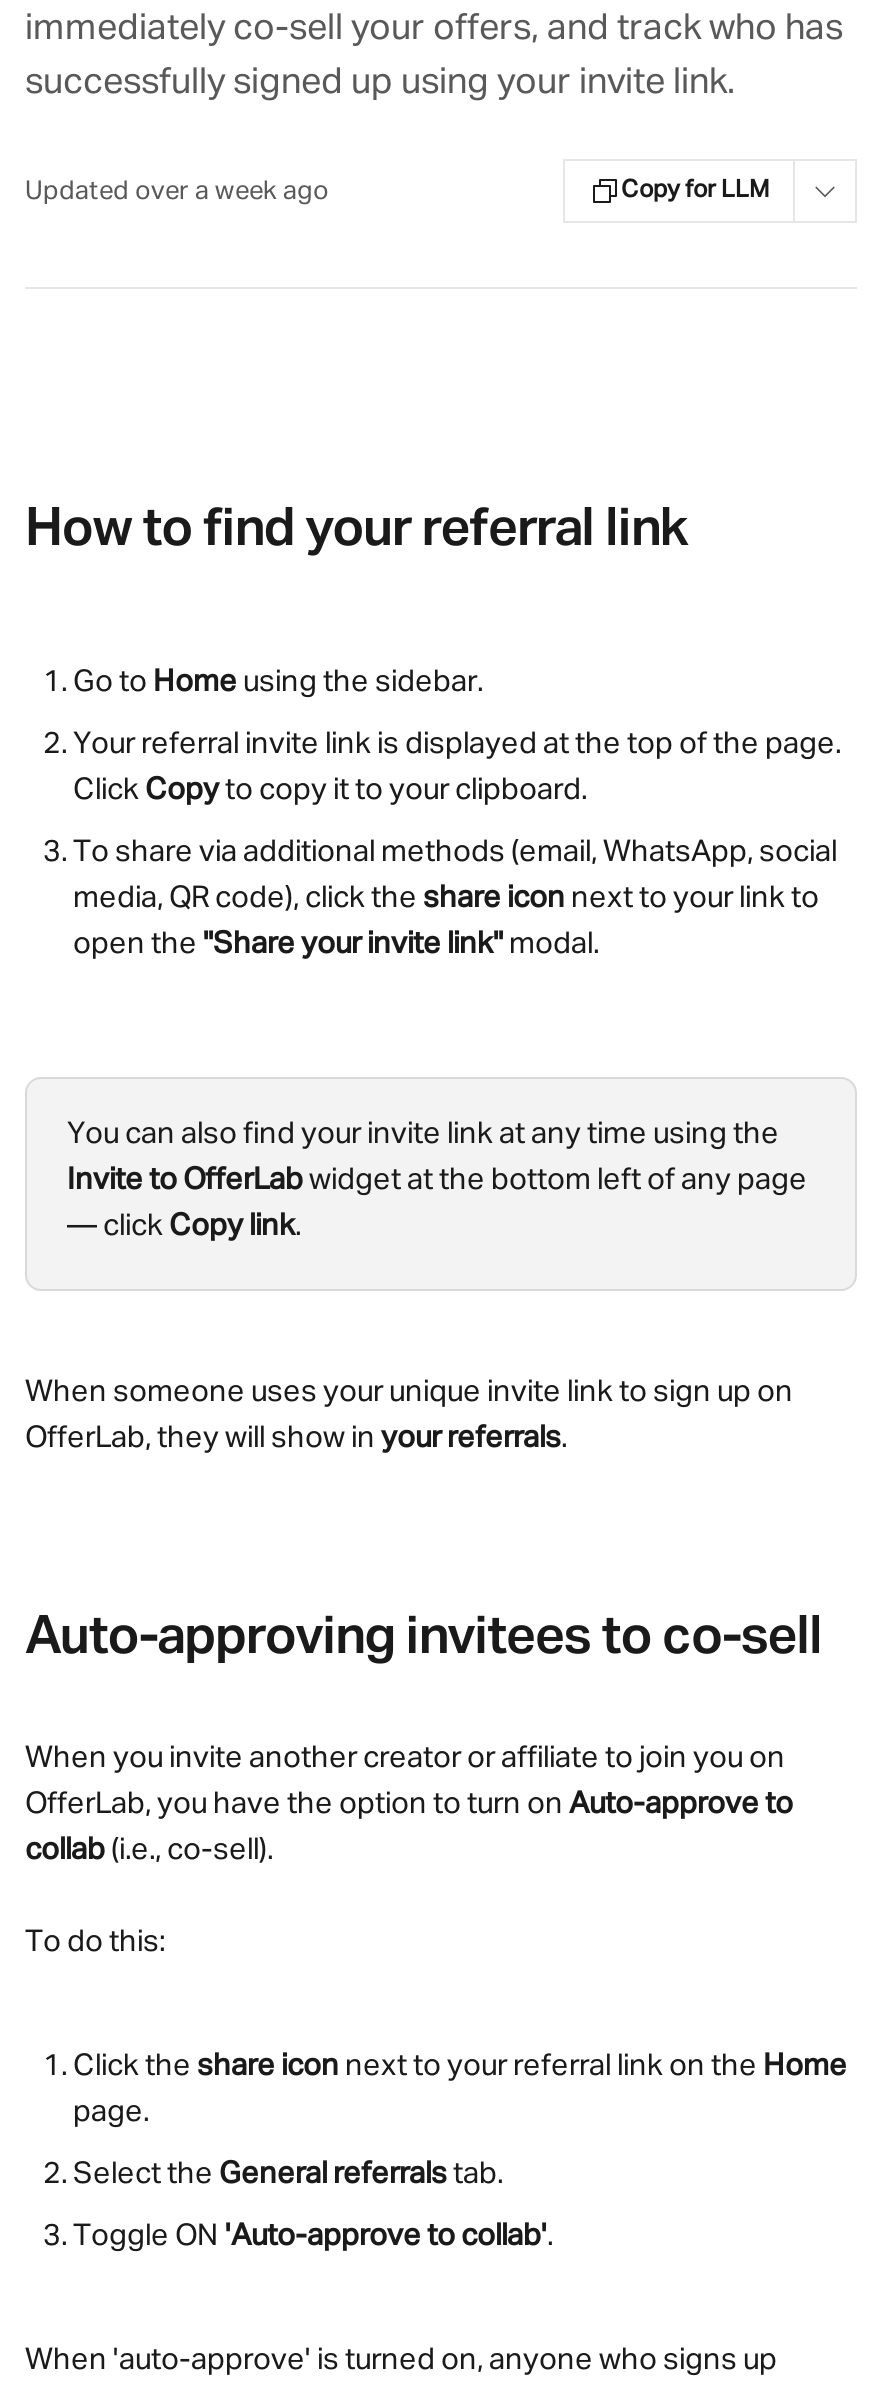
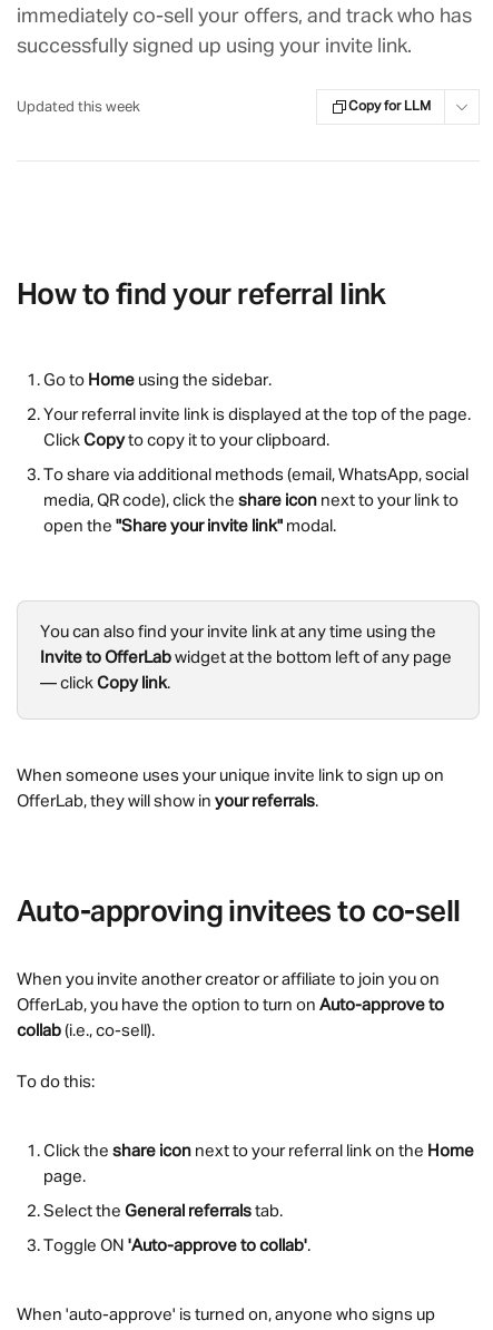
[25,179,329,205] Updated over a week ago -> [17,100,140,115] Updated this week

